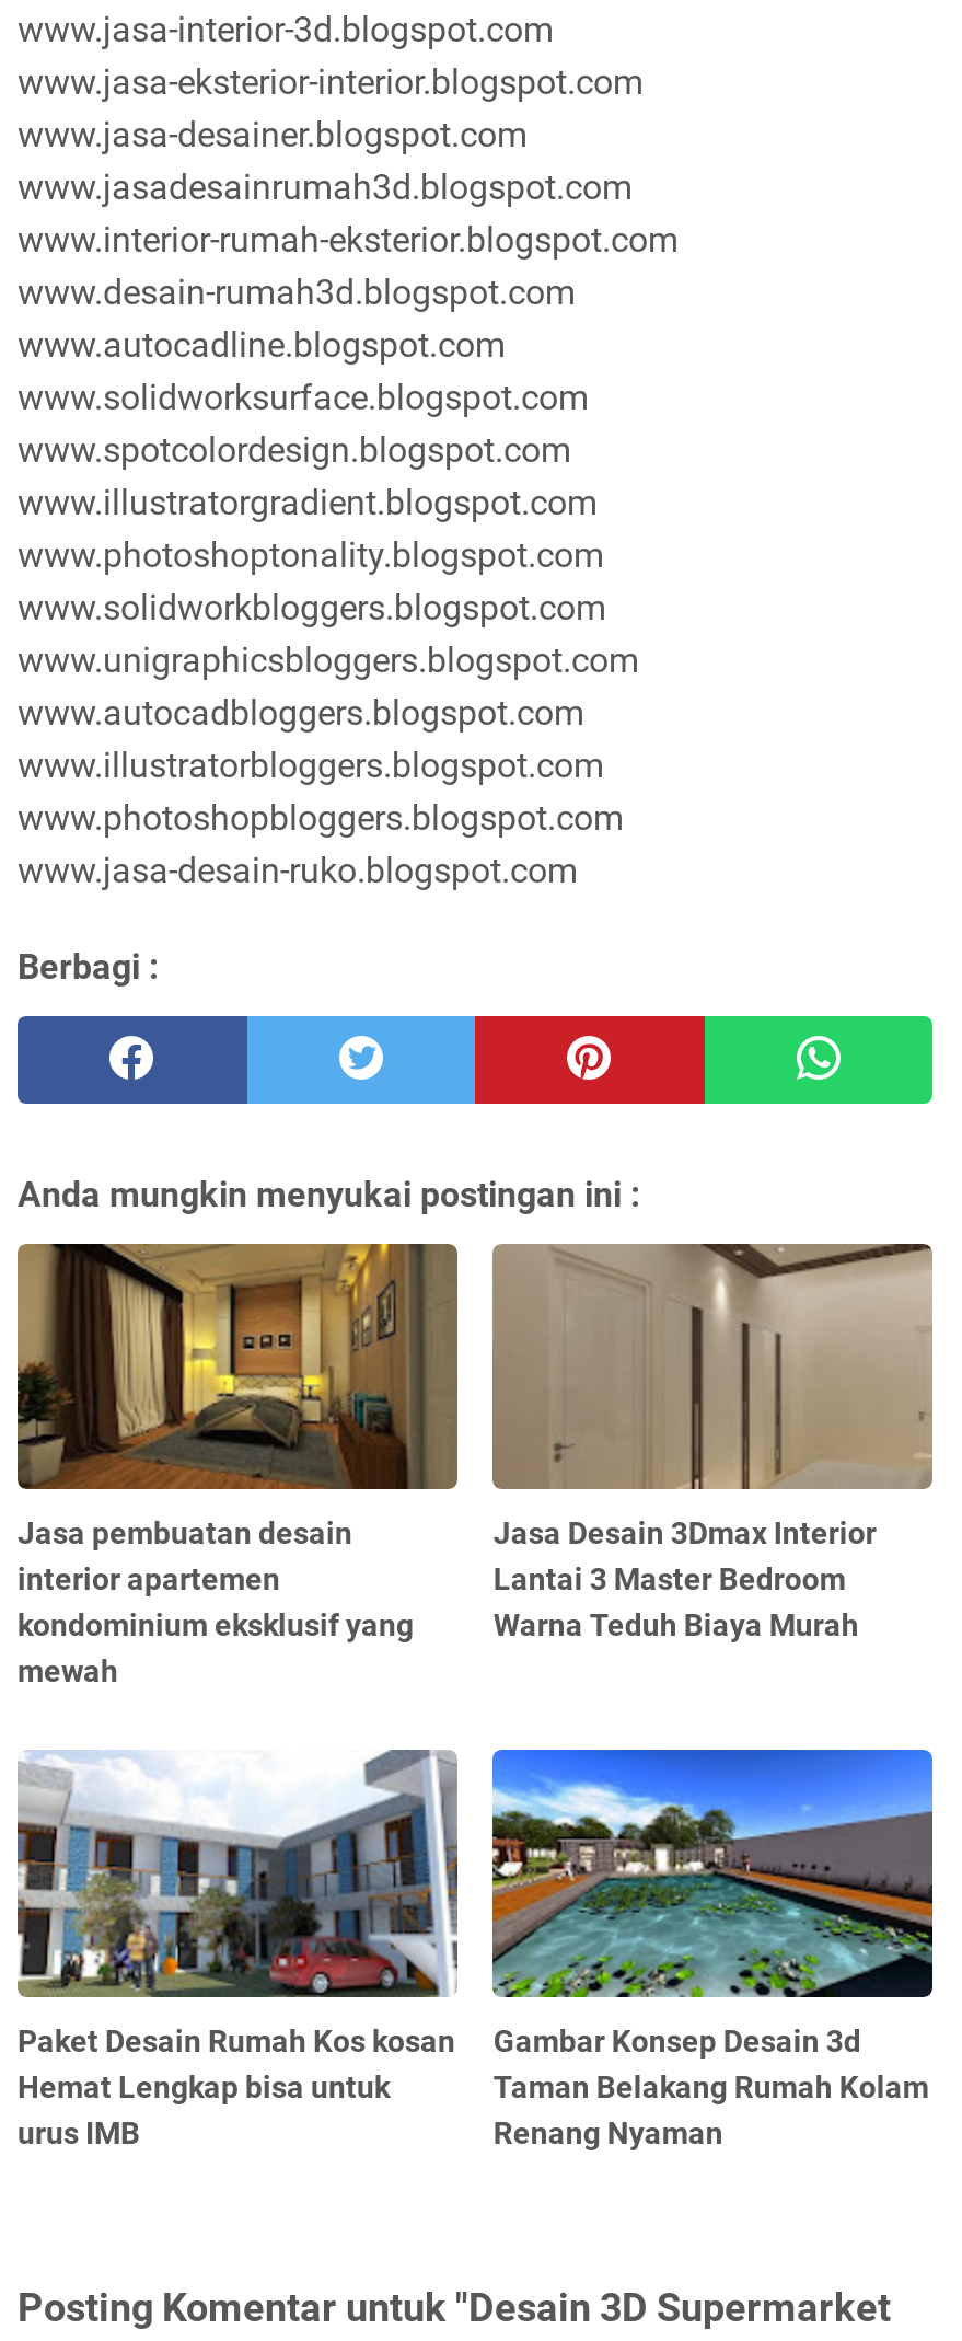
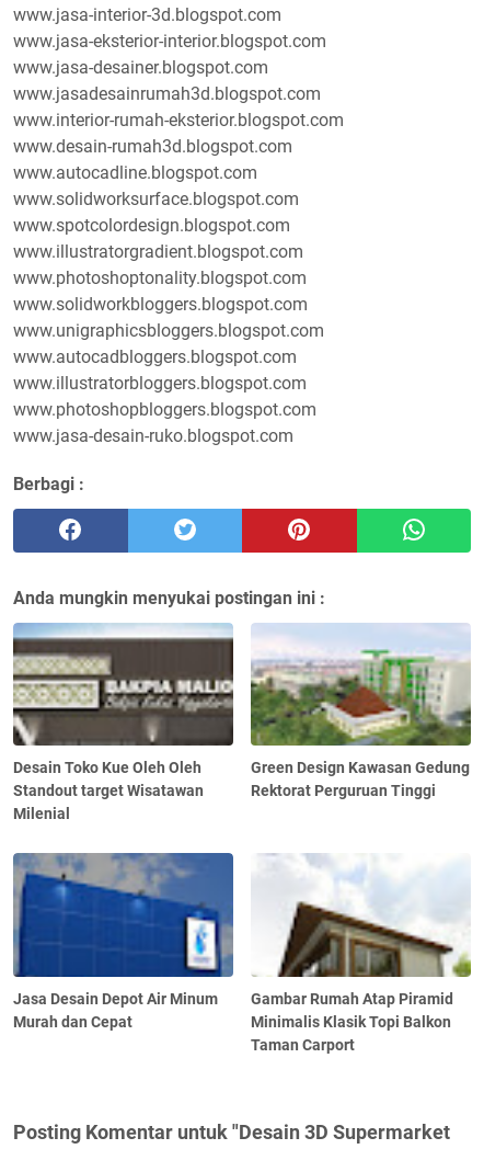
[15,1242,460,1690] [image] | Jasa pembuatan desain | interior apartemen | kondominium eksklusif yang | mewah -> [12,622,233,823] [image] | Desain Toko Kue Oleh Oleh | Standout target Wisatawan | Milenial
[490,1242,935,1644] [image] | Jasa Desain 3Dmax Interior | Lantai 3 Master Bedroom | Warna Teduh Biaya Murah -> [251,623,471,800] [image] | Green Design Kawasan Gedung | Rektorat Perguruan Tinggi
[15,1750,460,2151] [image] | Paket Desain Rumah Kos kosan | Hemat Lengkap bisa untuk | urus IMB -> [13,852,234,1031] [image] | Jasa Desain Depot Air Minum | Murah dan Cepat
[490,1748,935,2151] [image] | Gambar Konsep Desain 3d | Taman Belakang Rumah Kolam | Renang Nyaman -> [251,853,472,1054] [image] | Gambar Rumah Atap Piramid | Minimalis Klasik Topi Balkon | Taman Carport

